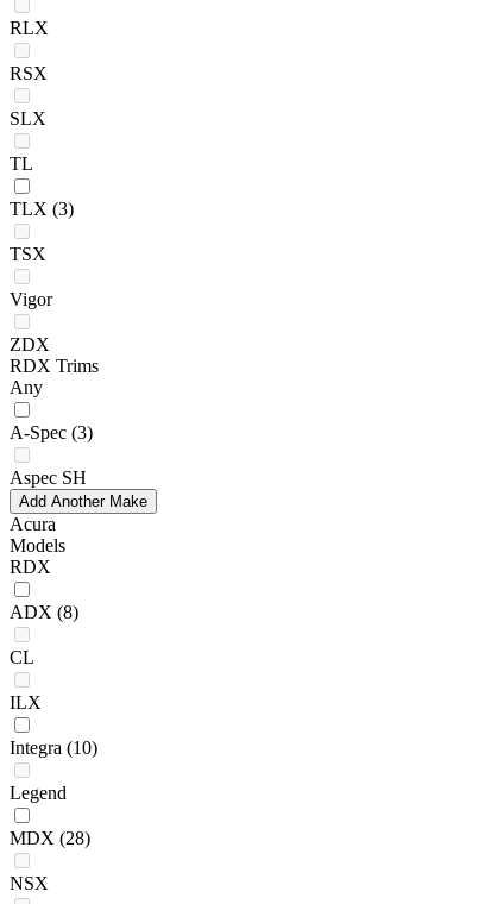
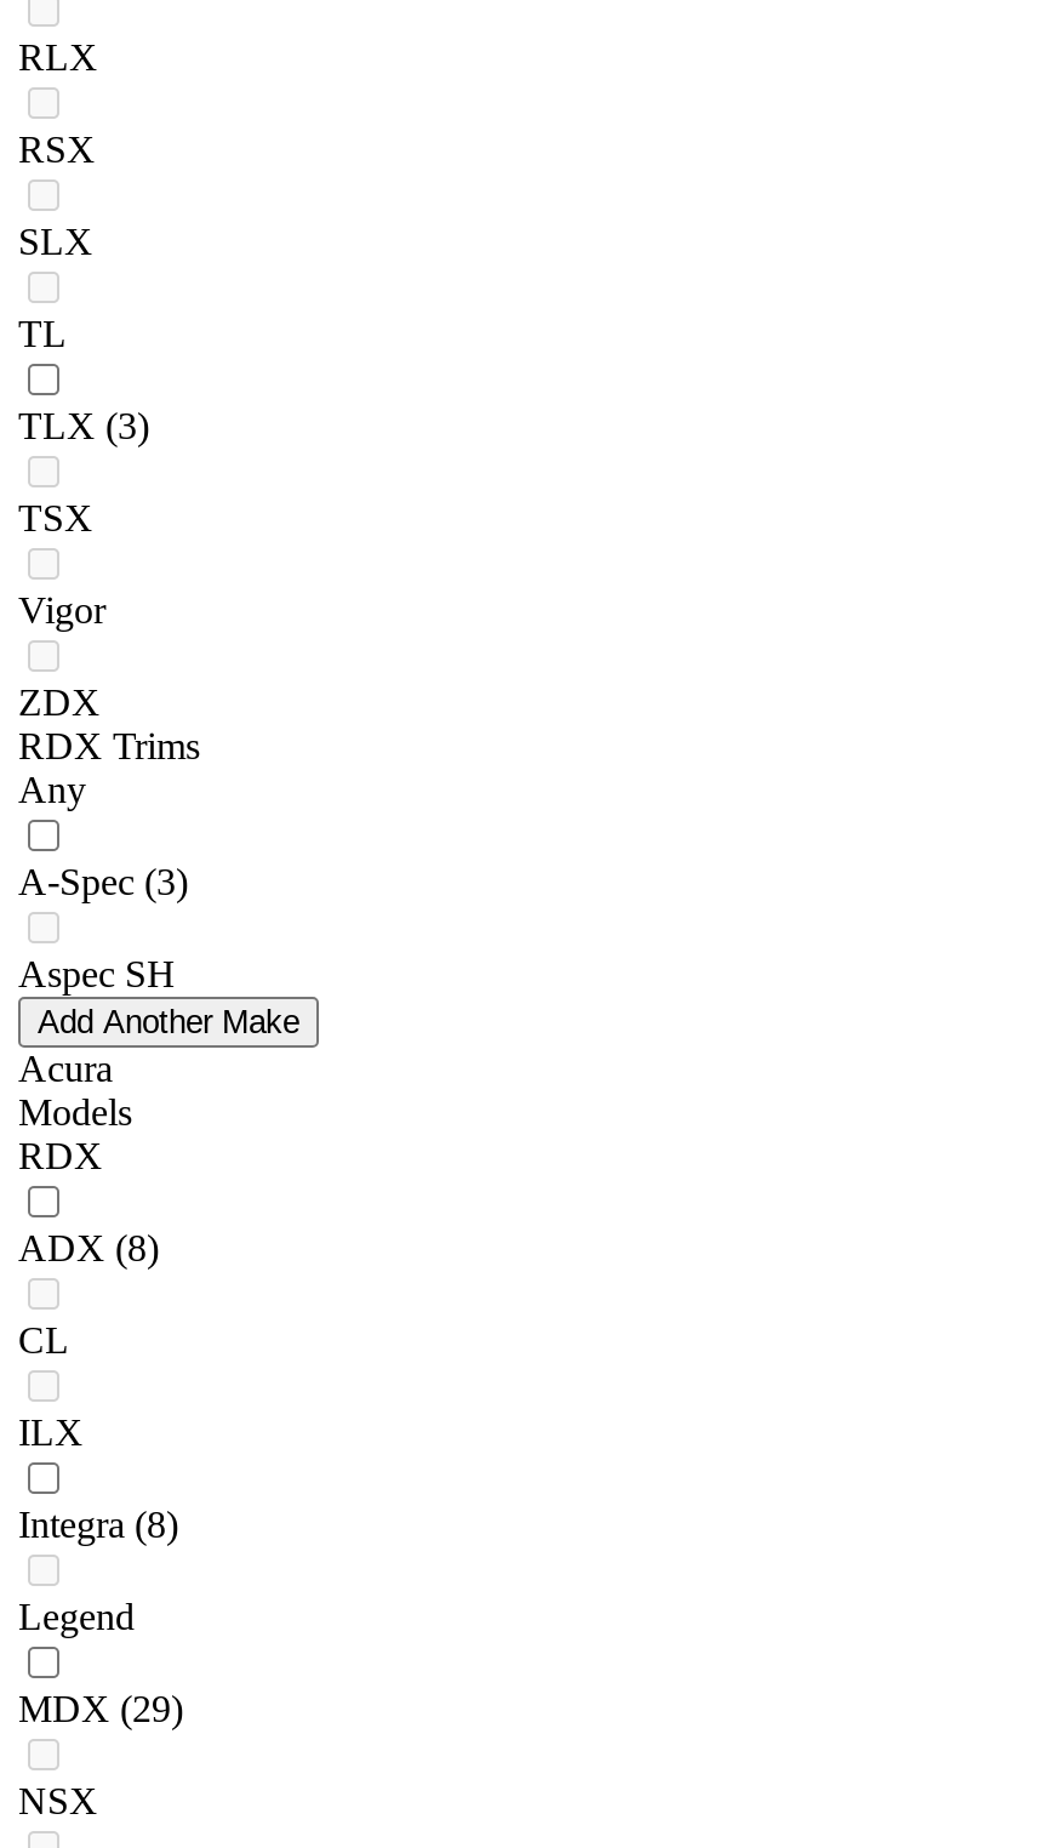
[10,738,97,758] Integra (10) -> [18,1505,178,1546] Integra (8)
[10,828,90,849] MDX (28) -> [18,1689,183,1730] MDX (29)

